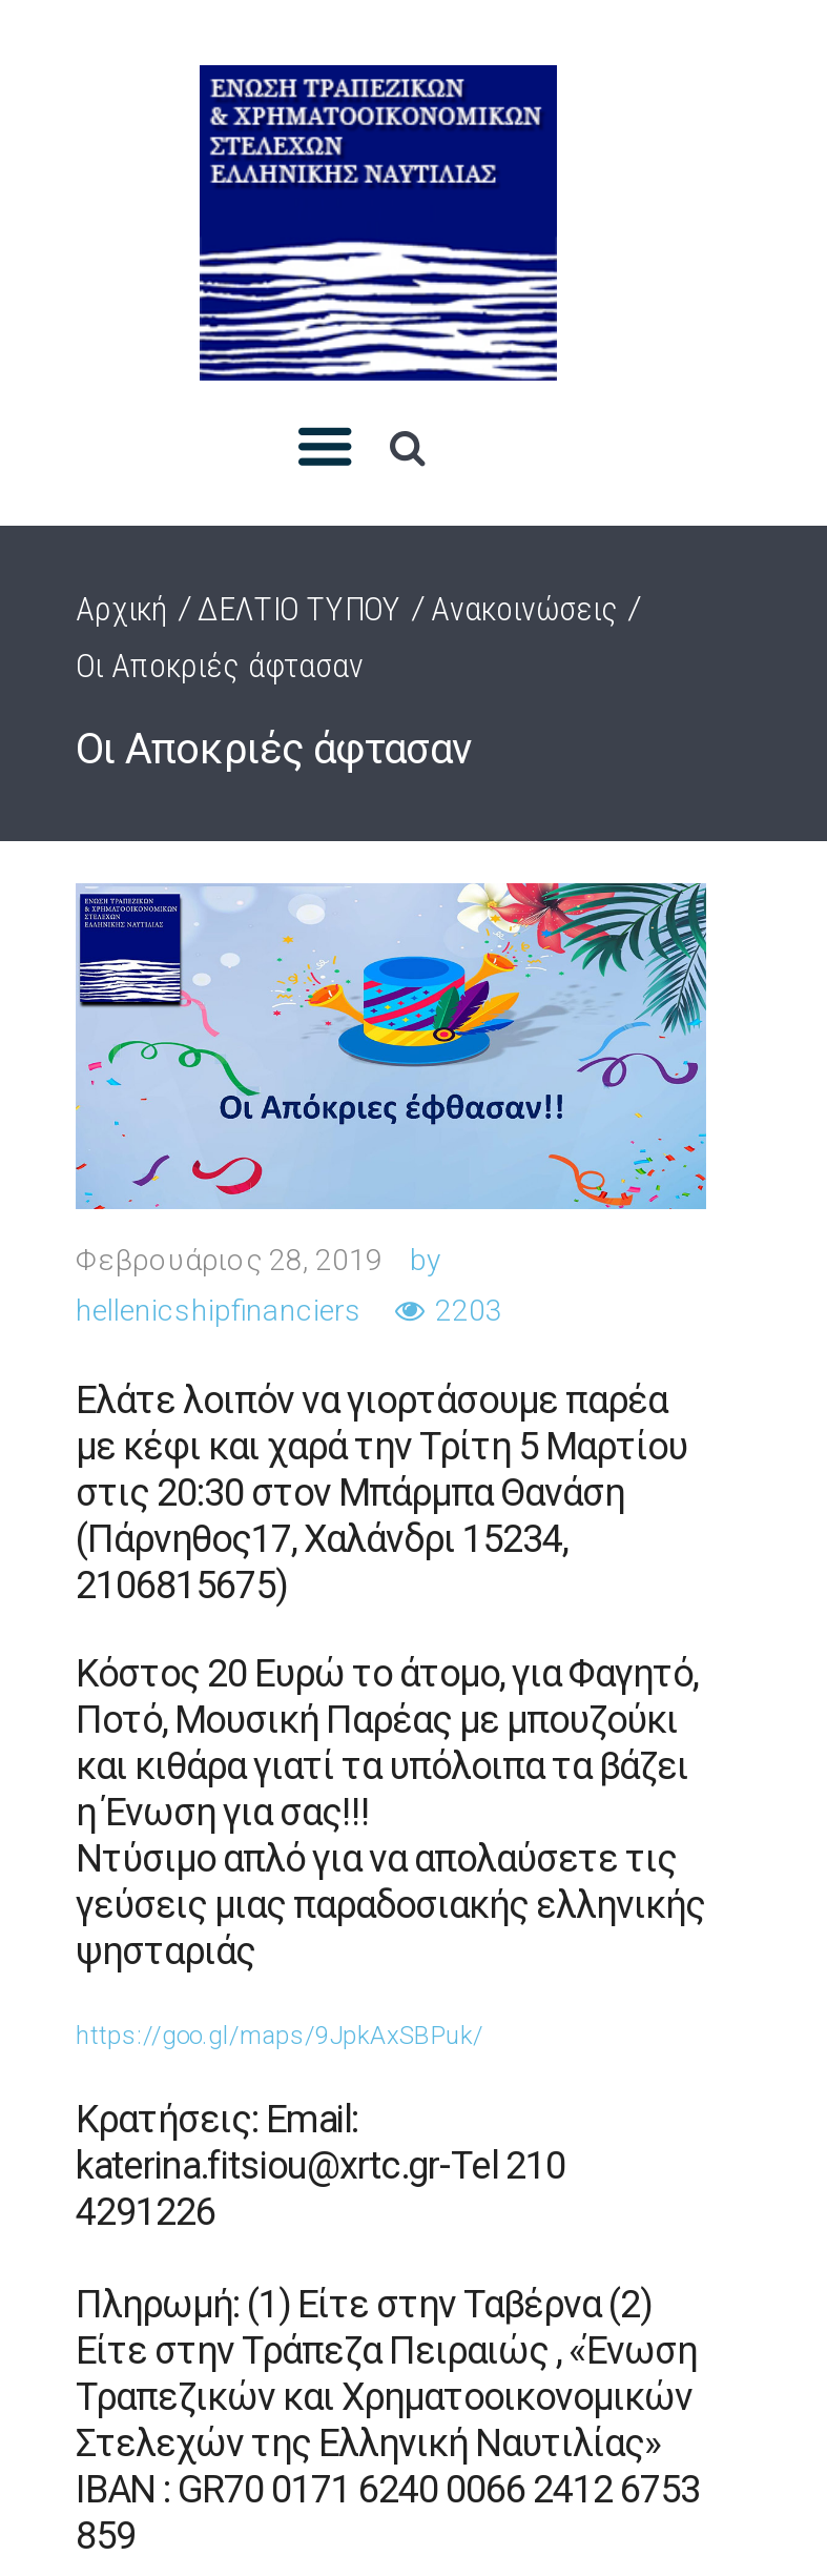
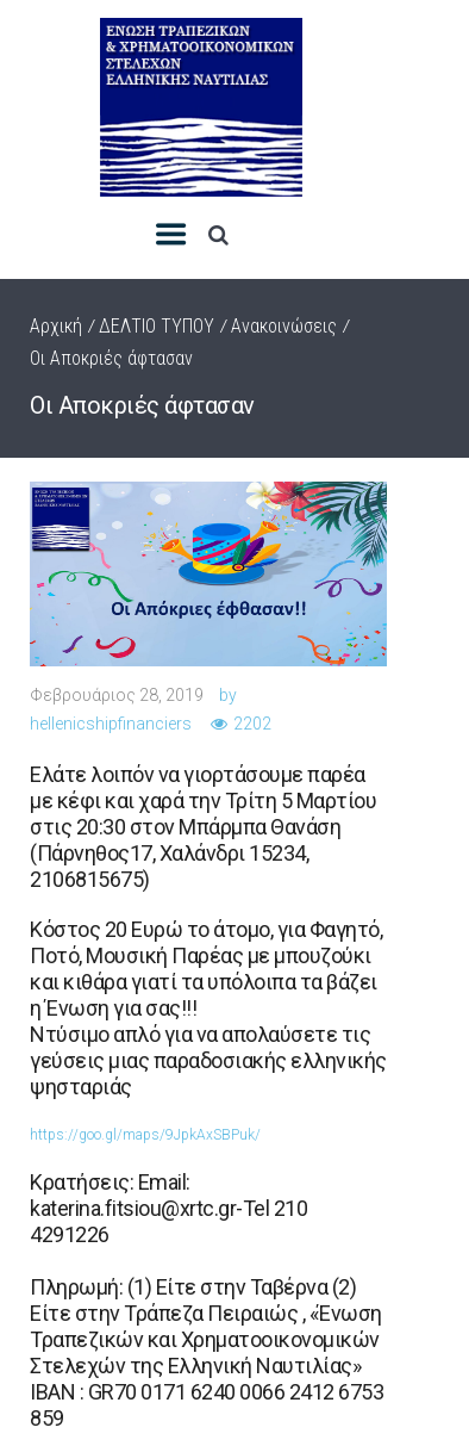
[435,1294,502,1327] 2203 -> [233,714,271,733] 2202

